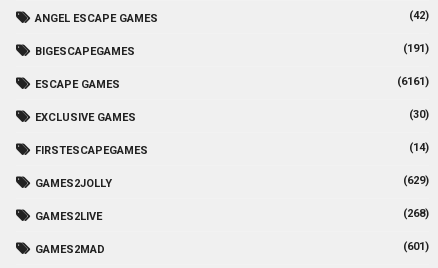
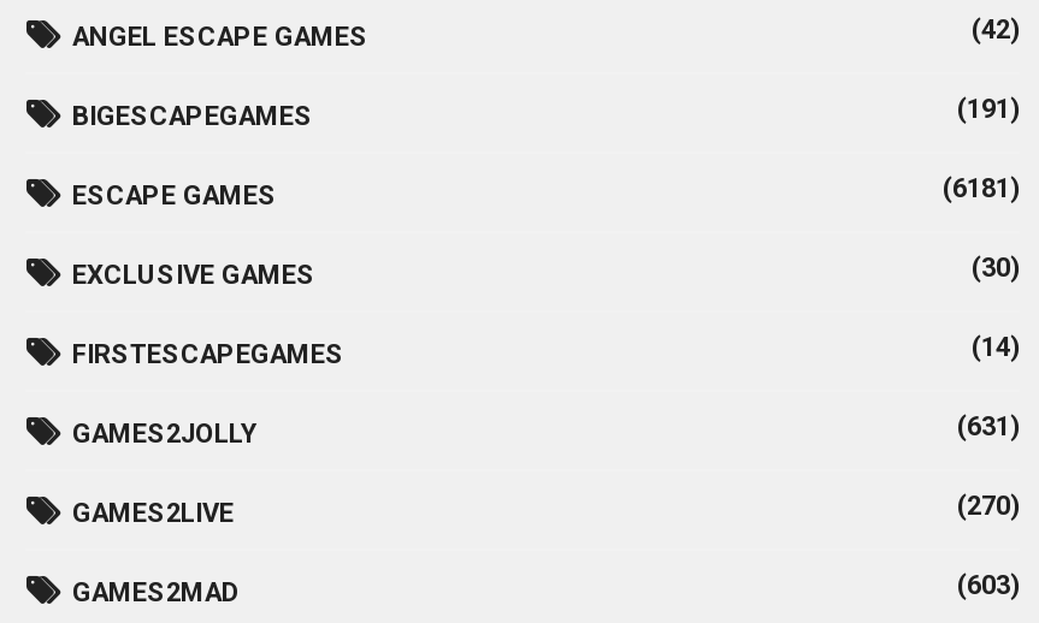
[397,75,429,88] (6161) -> [943,173,1020,204] (6181)
[403,174,429,187] (629) -> [957,411,1020,443] (631)
[403,207,429,220] (268) -> [957,491,1020,522] (270)
[403,240,429,253] (601) -> [957,570,1020,601] (603)

